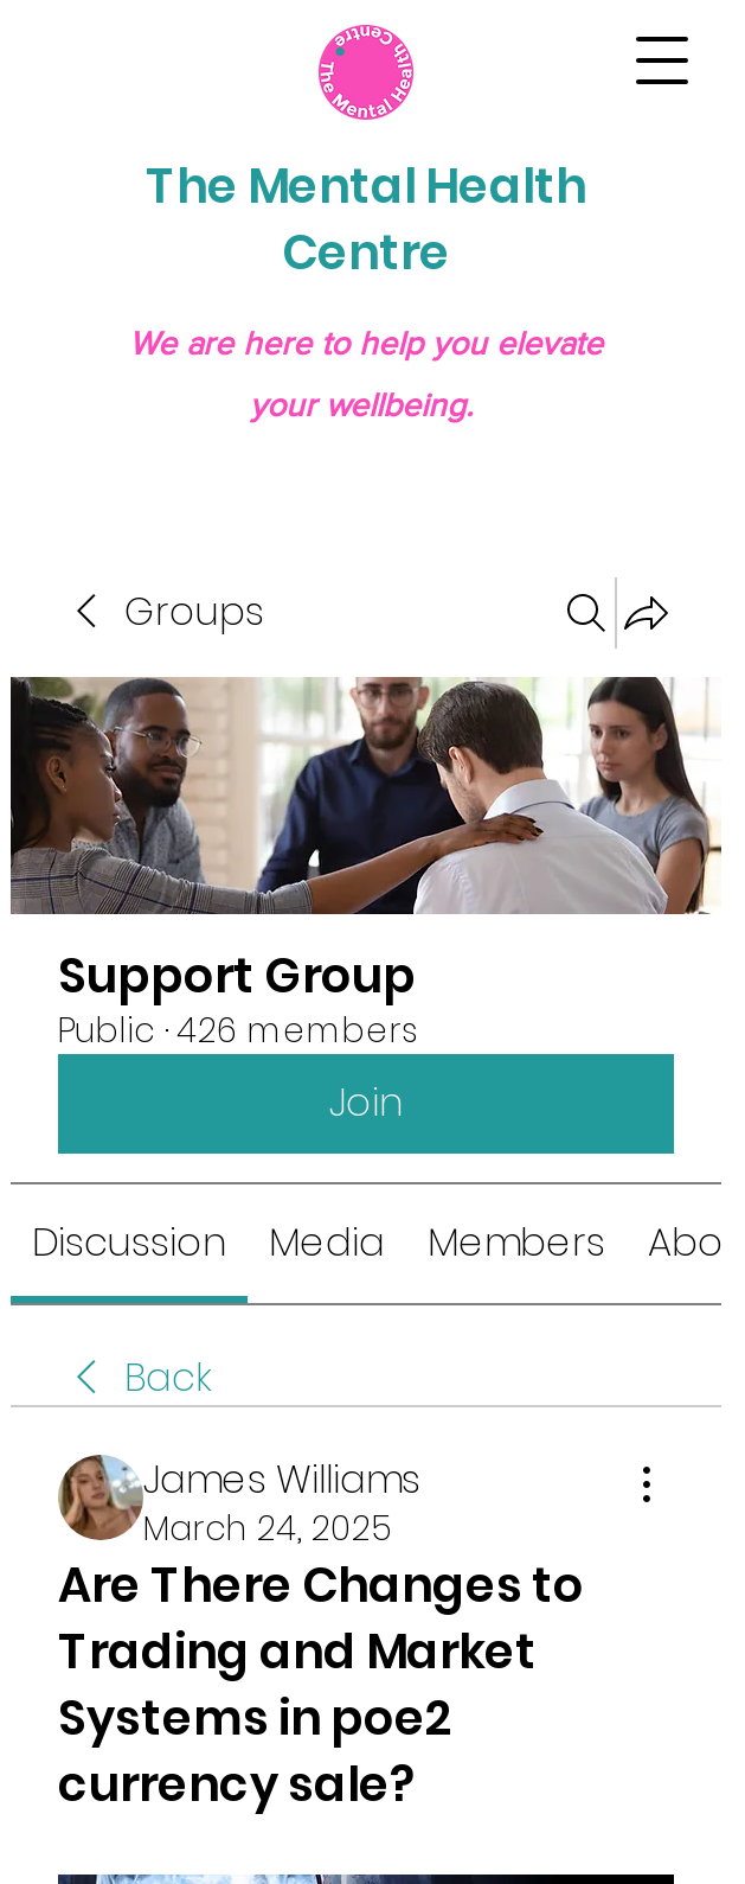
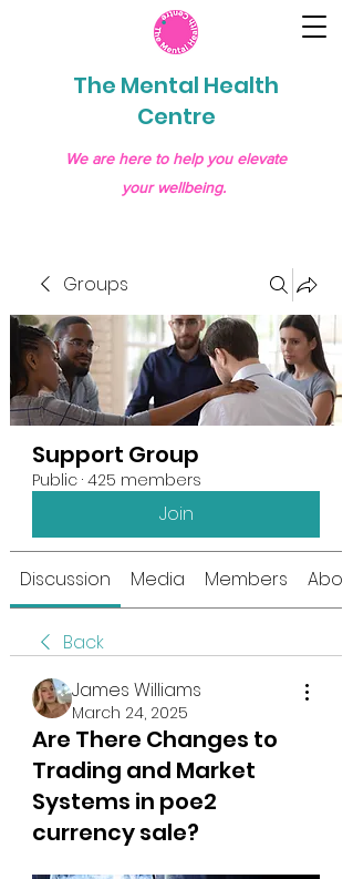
[58,1007,420,1054] Public 426 members -> [32,469,201,491] Public 425 members

